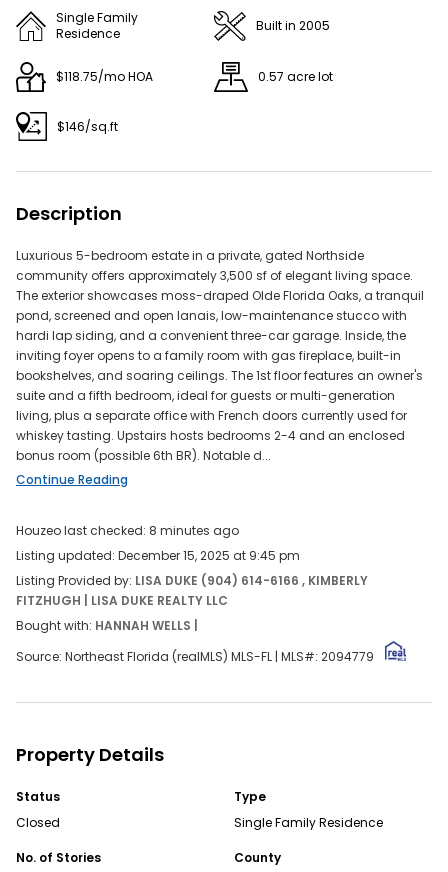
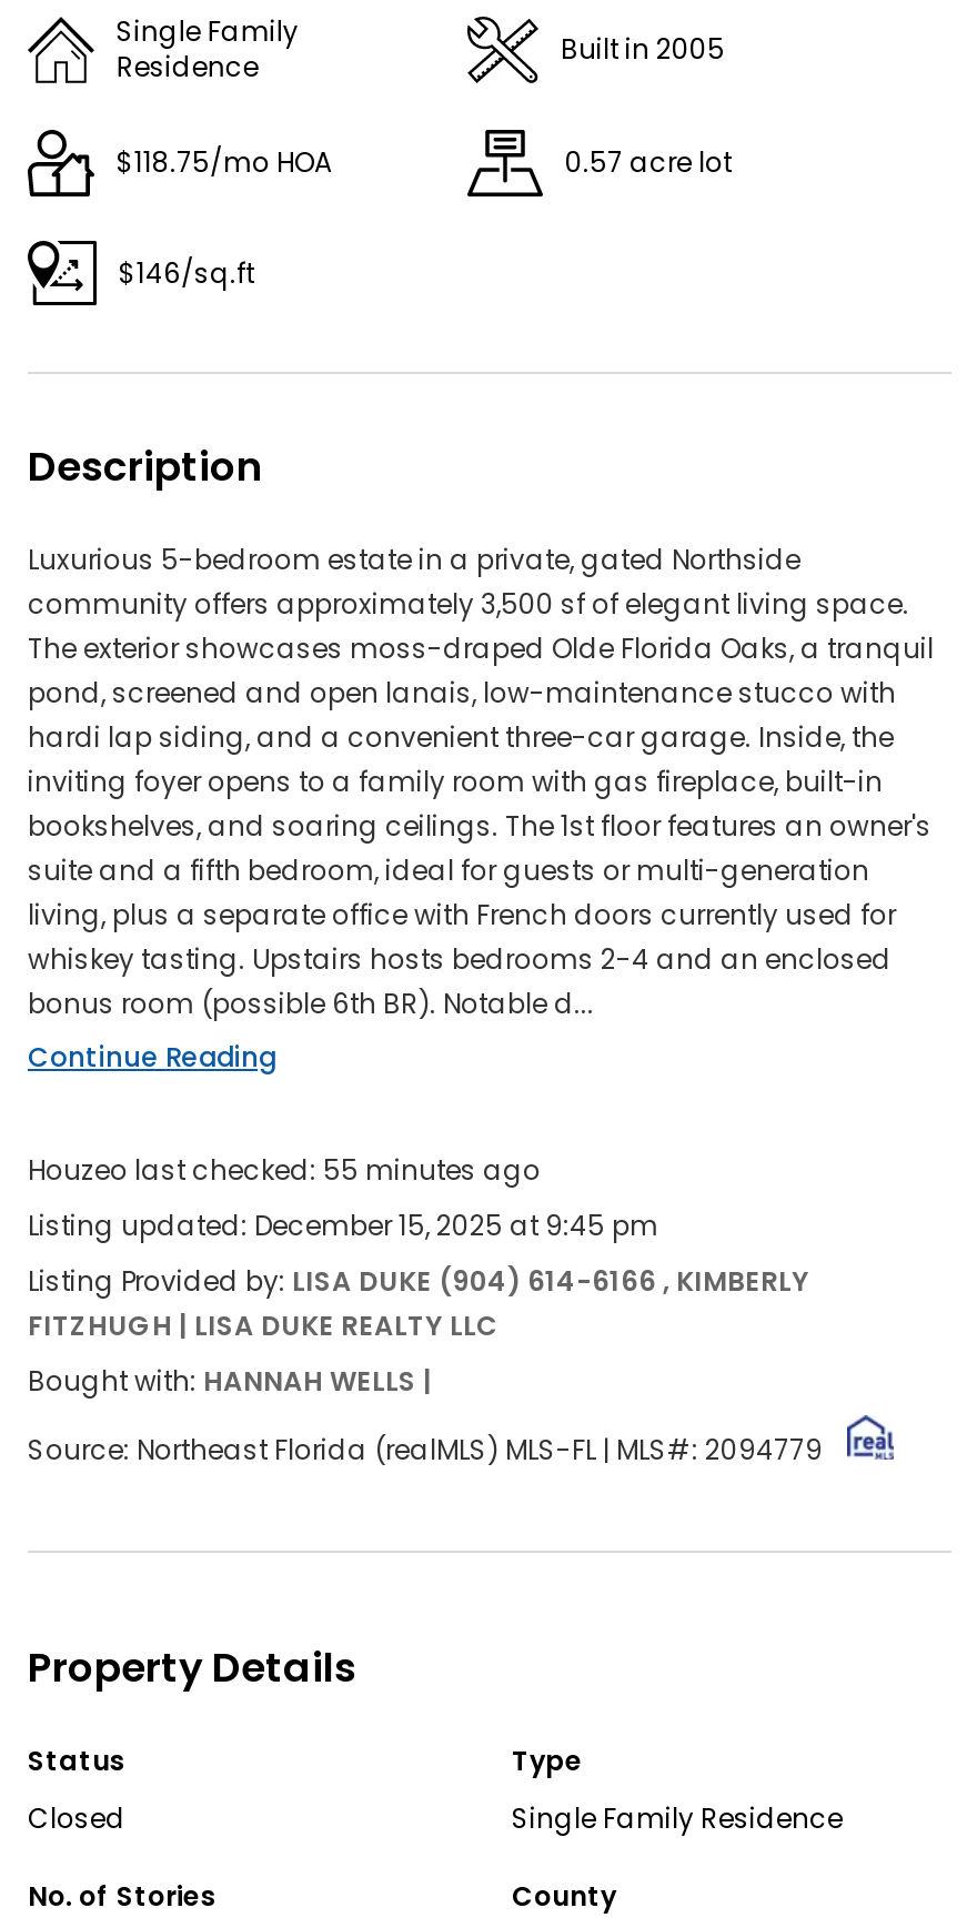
[16,522,239,539] Houzeo last checked: 8 minutes ago -> [28,1151,541,1189] Houzeo last checked: 55 minutes ago

